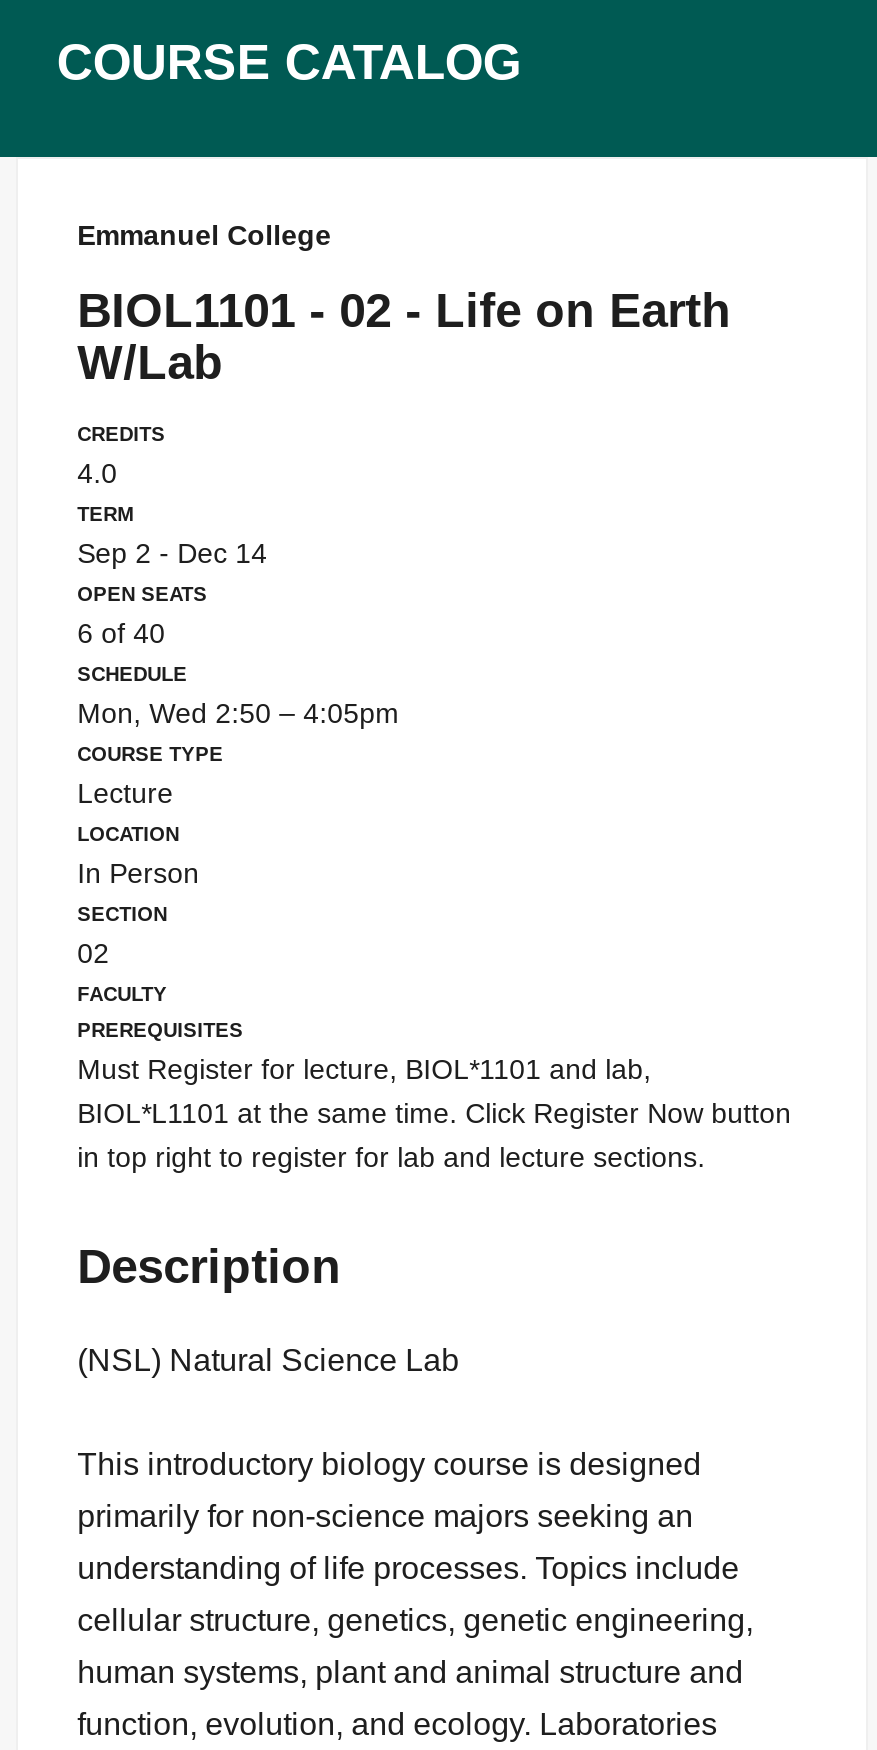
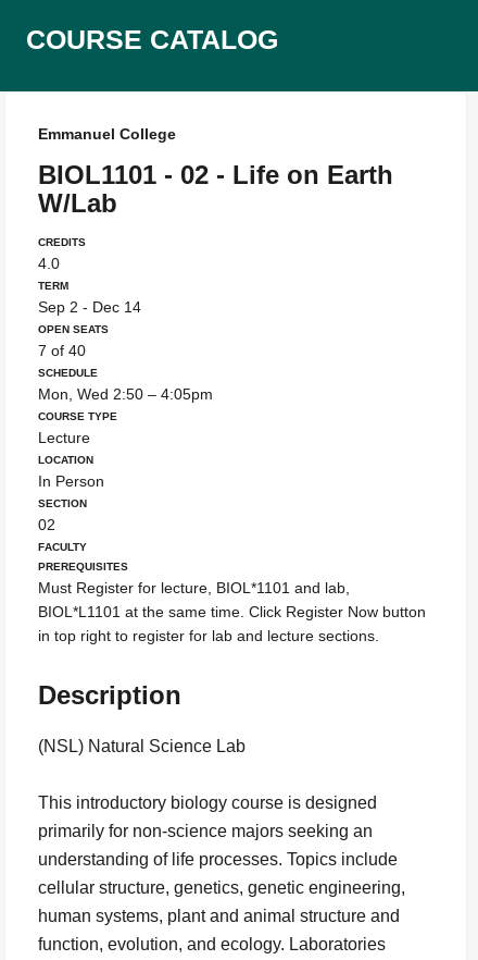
[77,618,165,650] 6 of 40 -> [38,342,85,360] 7 of 40

